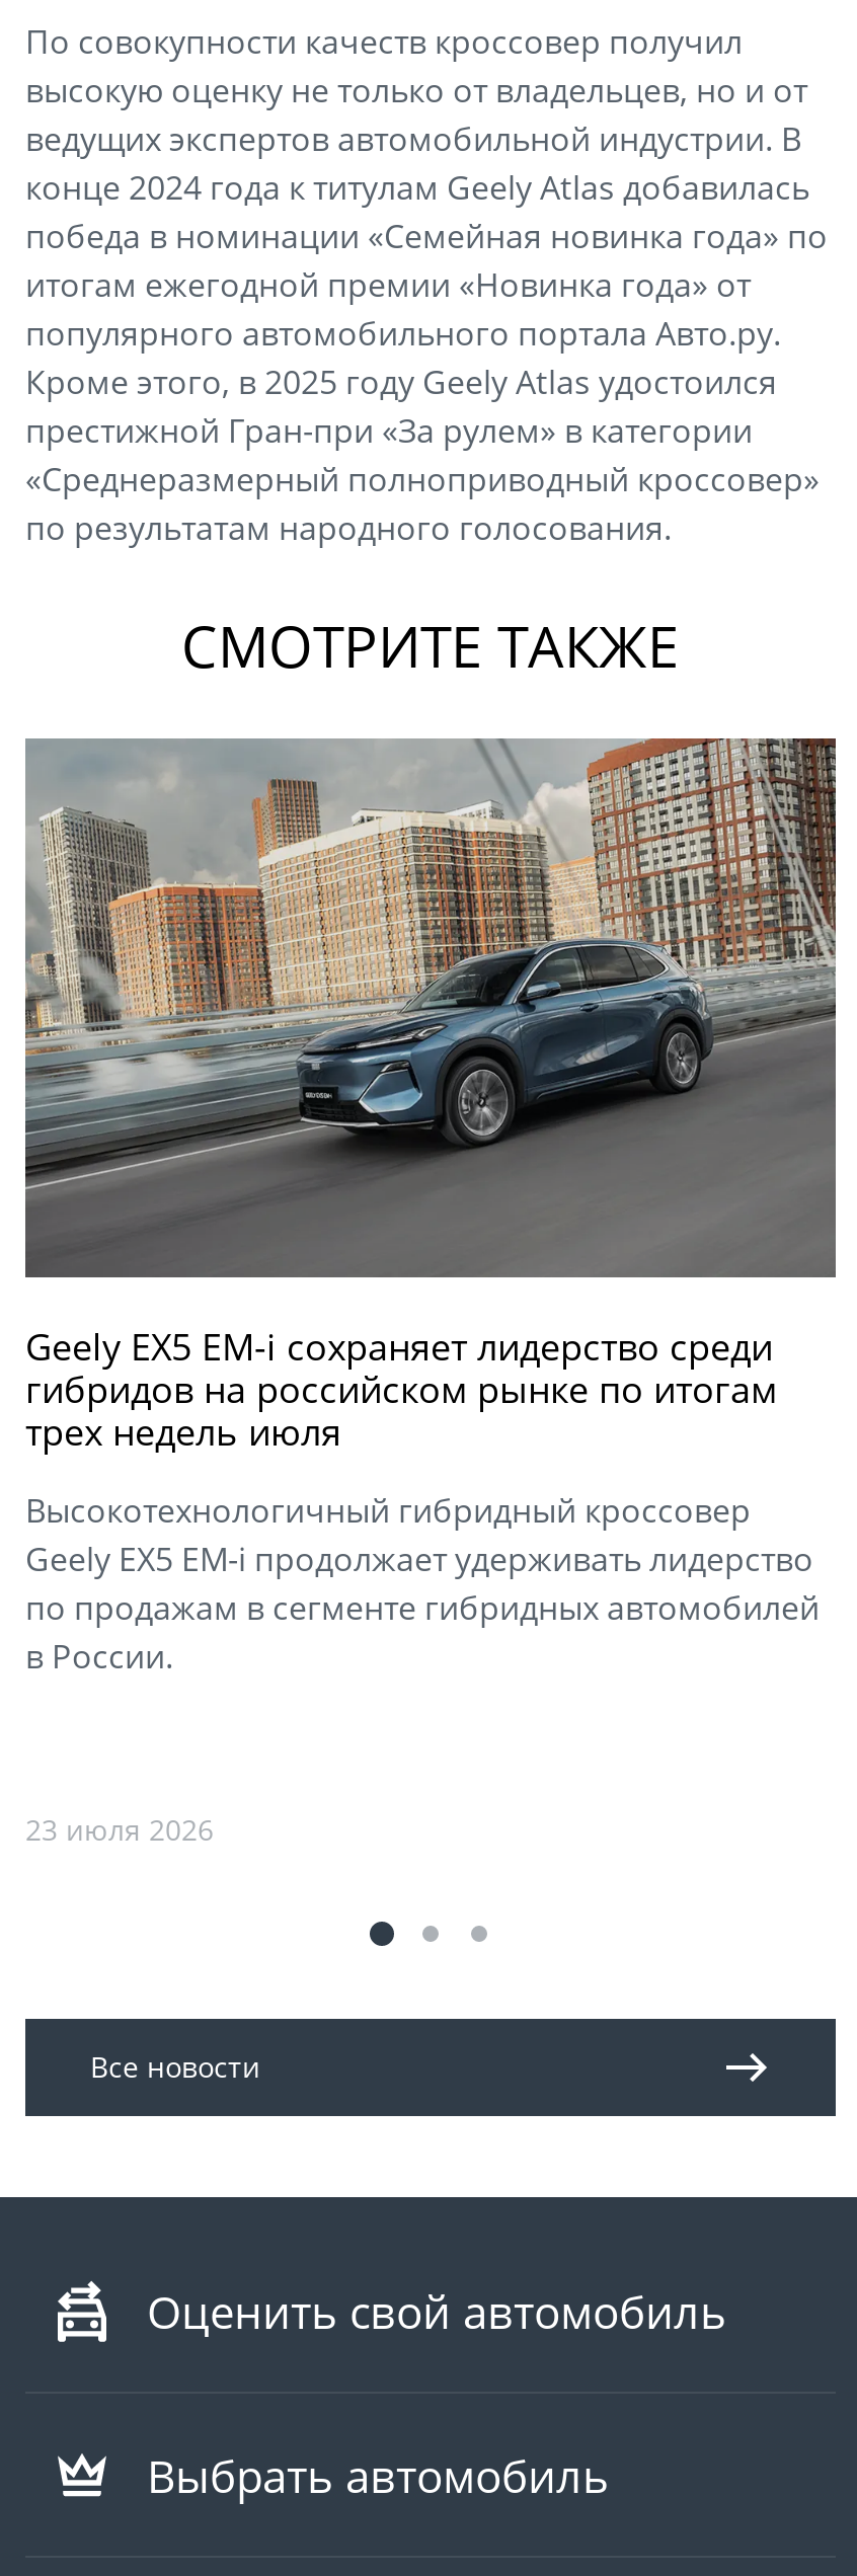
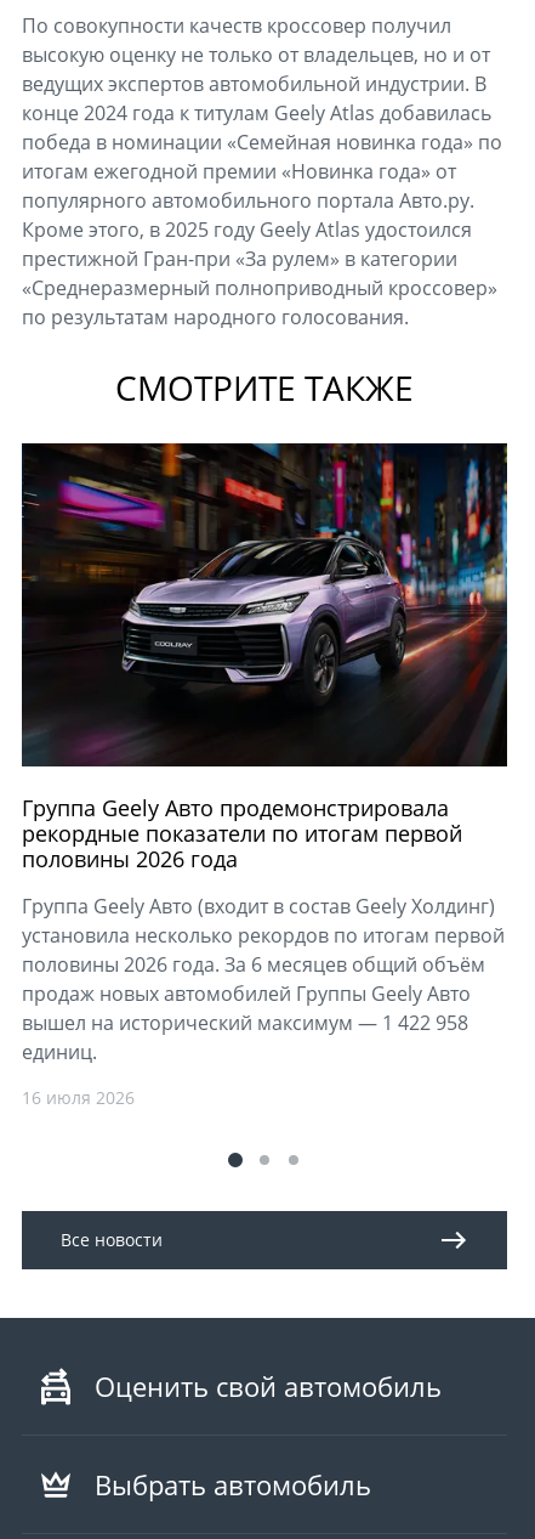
[23,736,838,1457] [image] | Geely EX5 EM-i сохраняет лидерство среди | гибридов на российском рынке по итогам | трех недель июля -> [21,442,508,874] [image] | Группа Geely Авто продемонстрировала | рекордные показатели по итогам первой | половины 2026 года
[25,1489,820,1680] Высокотехнологичный гибридный кроссовер | Geely EX5 EM-i продолжает удерживать лидерство | по продажам в сегменте гибридных автомобилей | в России. -> [22,893,505,1066] Группа Geely Авто (входит в состав Geely Холдинг) | установила несколько рекордов по итогам первой | половины 2026 года. За 6 месяцев общий объём | продаж новых автомобилей Группы Geely Авто | вышел на исторический максимум — 1 422 958 | единиц.
[25,1811,214,1850] 23 июля 2026 -> [22,1087,135,1110] 16 июля 2026

